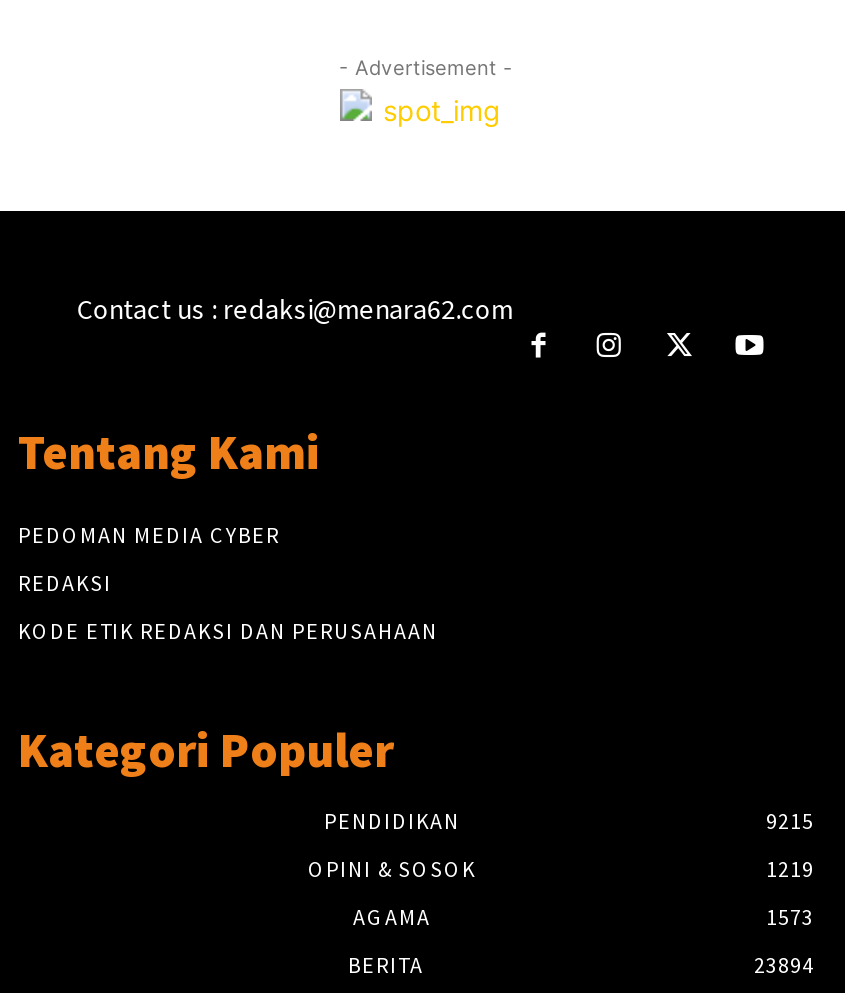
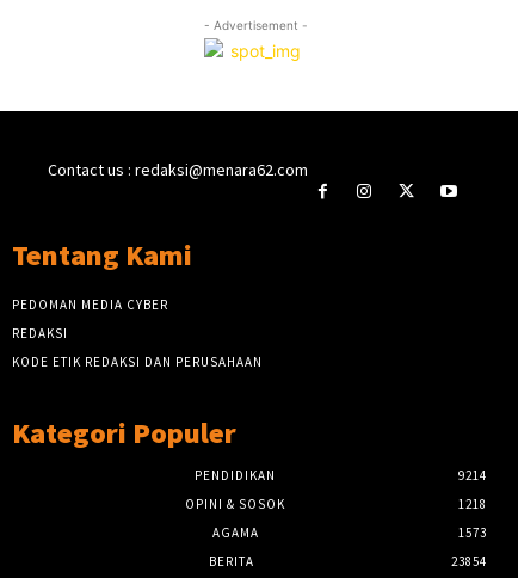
[766,808,814,836] 9215 -> [458,467,487,483] 9214
[766,856,814,884] 1219 -> [458,495,487,512] 1218
[754,952,814,980] 23894 -> [451,553,487,569] 23854

